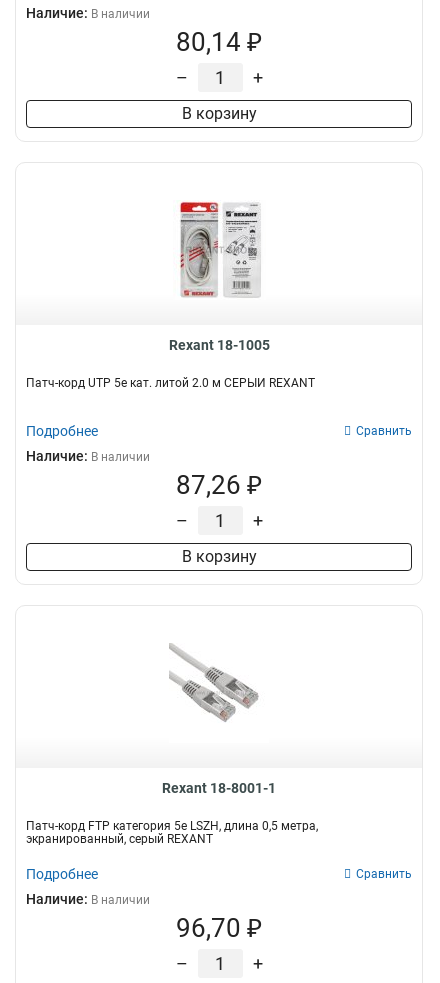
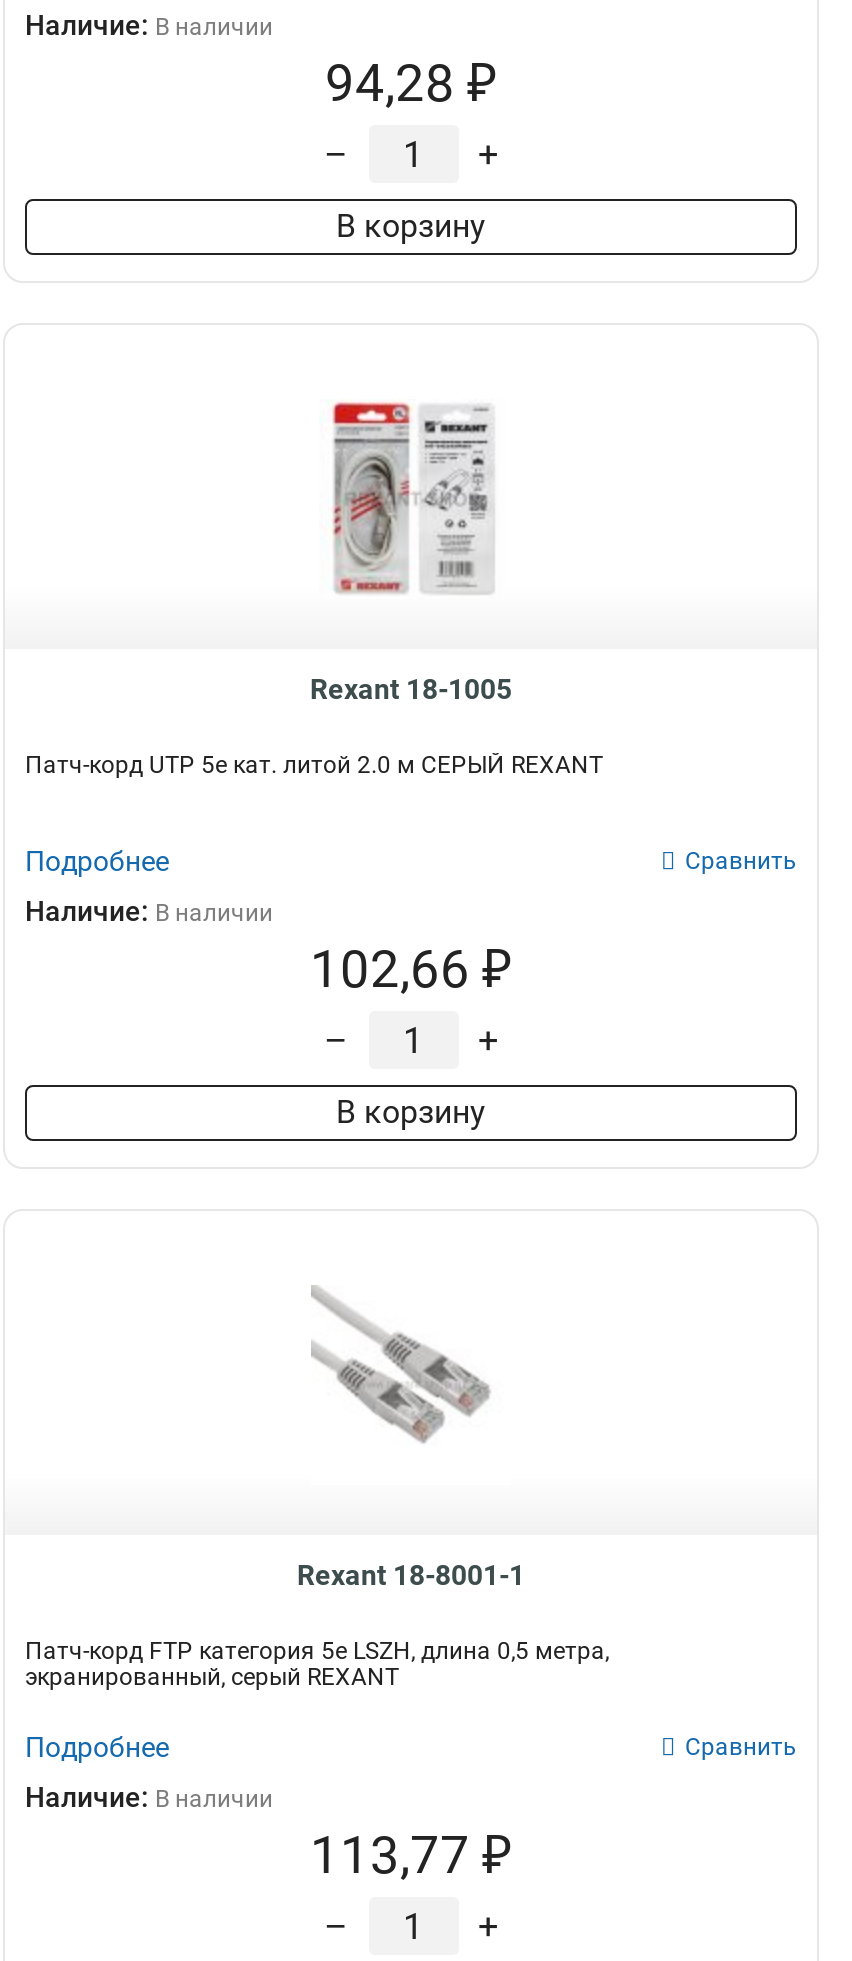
[176,27,262,57] 80,14 ₽ -> [325,53,497,113] 94,28 ₽
[176,470,262,500] 87,26 ₽ -> [310,939,512,999] 102,66 ₽
[176,913,262,943] 96,70 ₽ -> [310,1825,512,1885] 113,77 ₽

